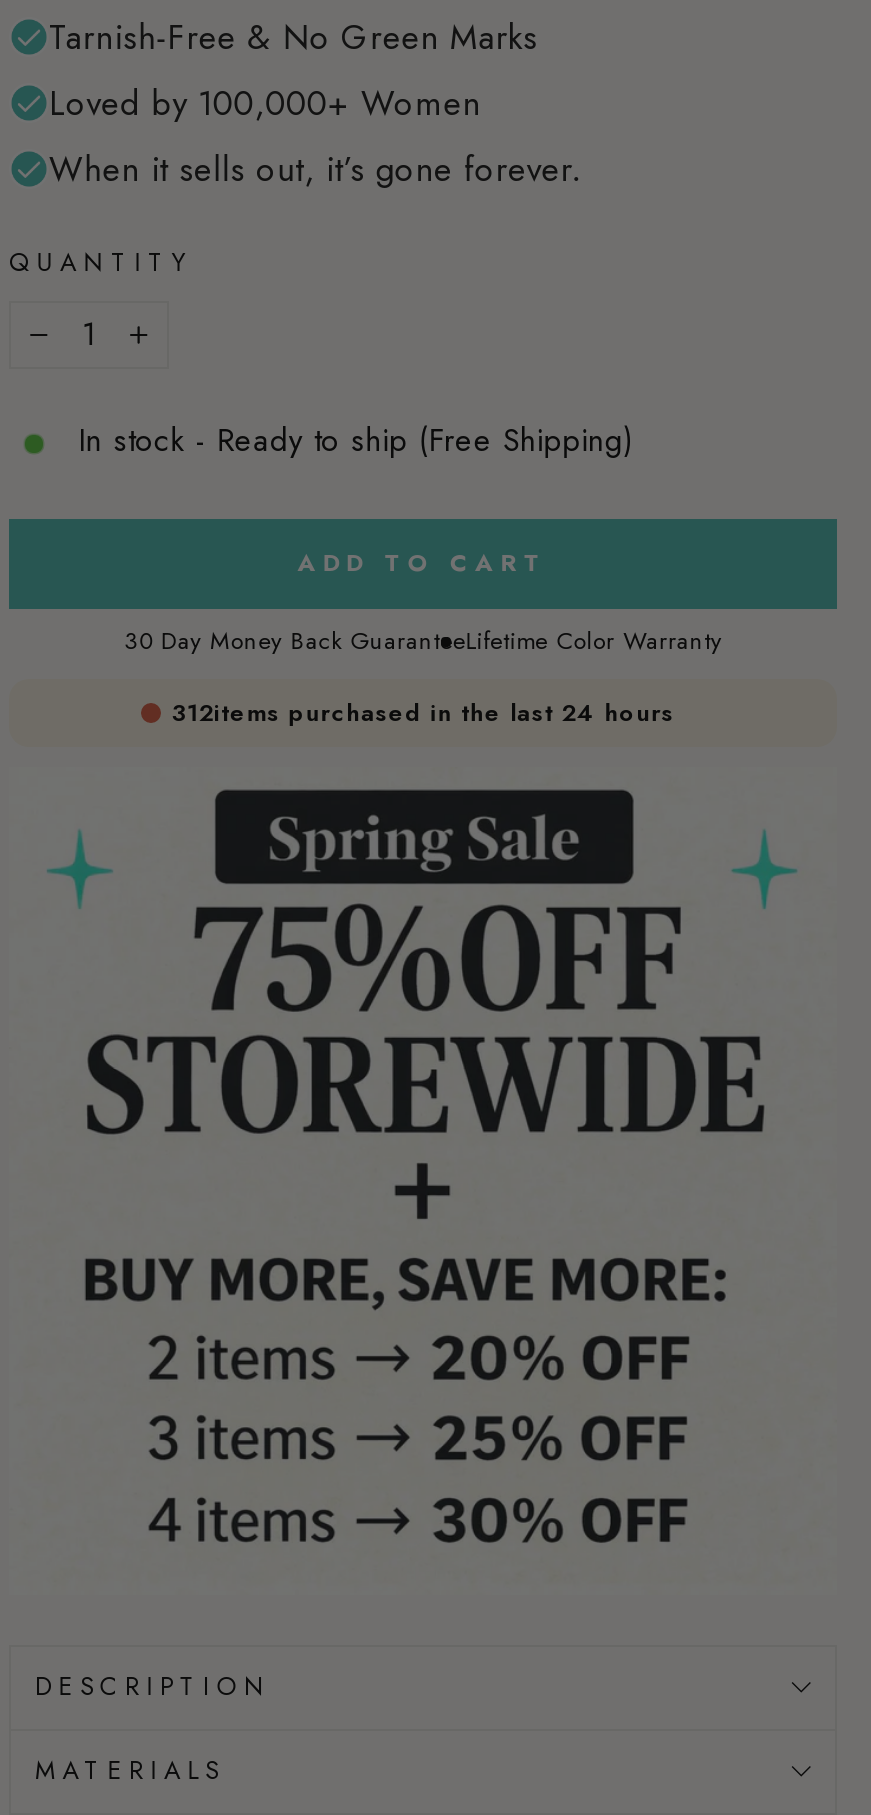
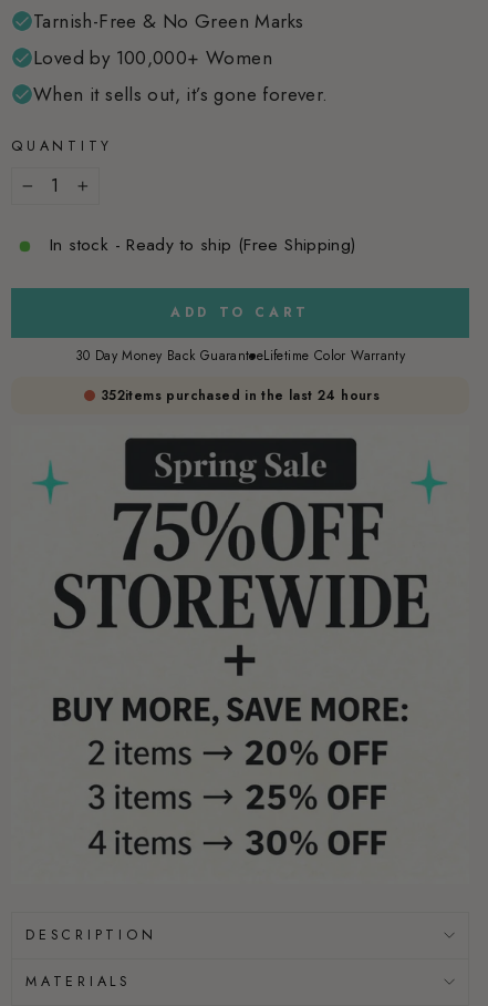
[172,694,674,730] 312items purchased in the last 24 hours -> [101,385,380,405] 352items purchased in the last 24 hours

